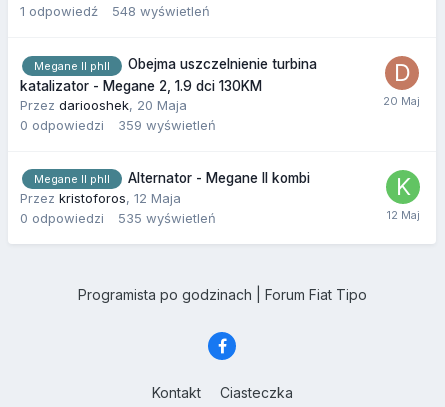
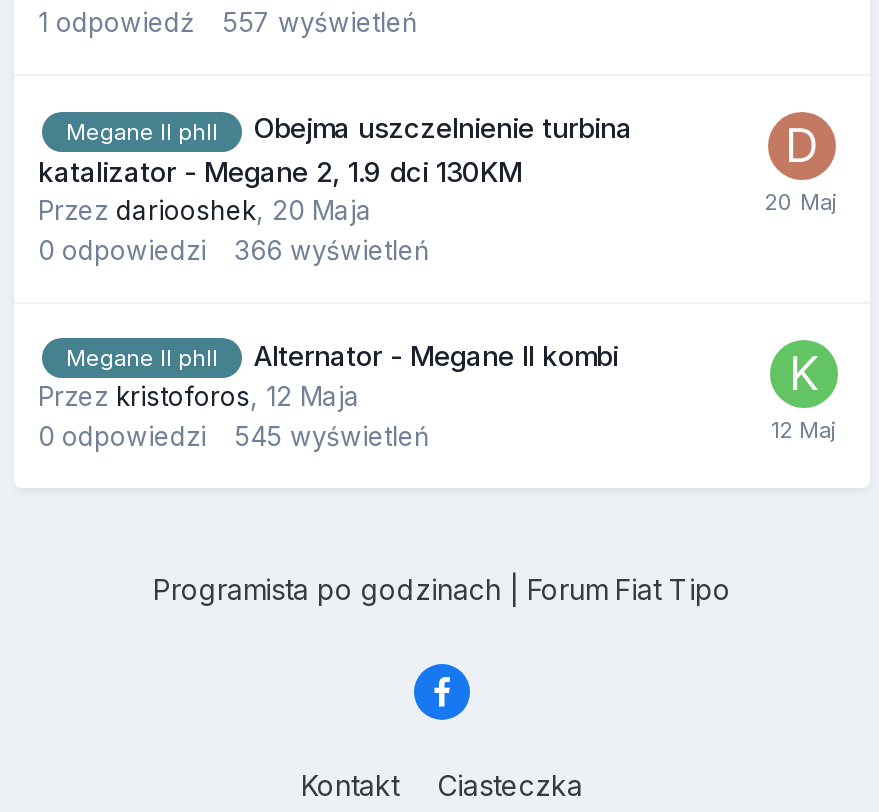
[20,3,210,19] 1 odpowiedź 548 wyświetleń -> [38,6,418,38] 1 odpowiedź 557 wyświetleń
[20,116,216,132] 0 odpowiedzi 359 wyświetleń -> [38,233,430,265] 0 odpowiedzi 366 wyświetleń
[20,210,216,226] 0 odpowiedzi 535 wyświetleń -> [38,420,430,452] 0 odpowiedzi 545 wyświetleń

